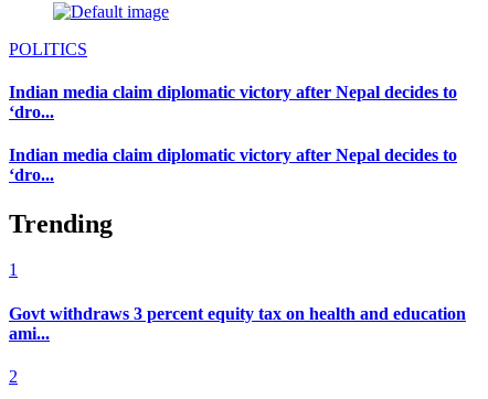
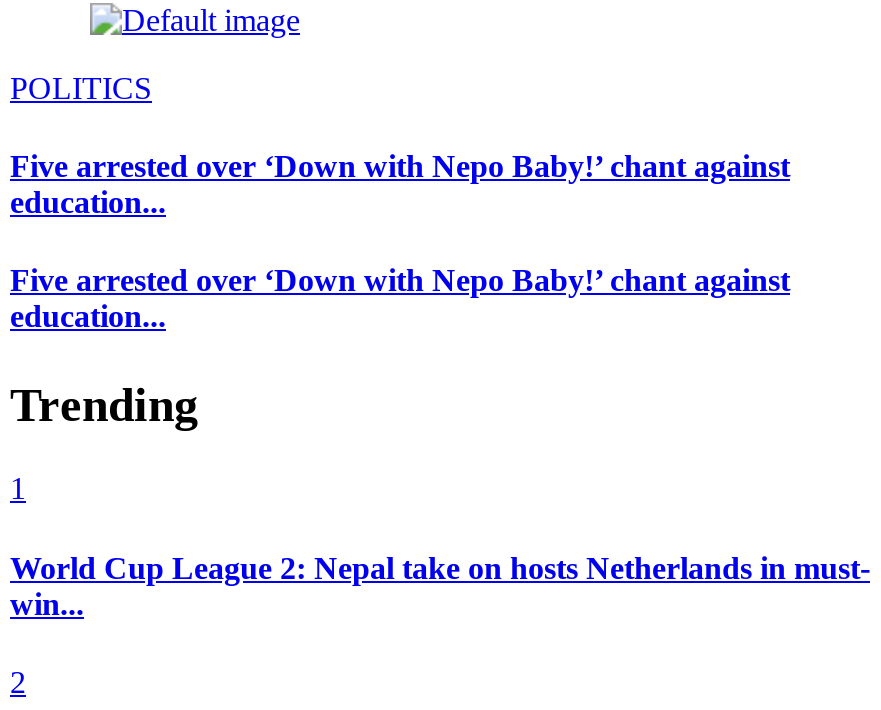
[9,83,457,121] Indian media claim diplomatic victory after Nepal decides to | ‘dro... -> [10,149,790,219] Five arrested over ‘Down with Nepo Baby!’ chant against | education...
[9,146,457,184] Indian media claim diplomatic victory after Nepal decides to | ‘dro... -> [10,263,790,333] Five arrested over ‘Down with Nepo Baby!’ chant against | education...
[9,304,466,342] Govt withdraws 3 percent equity tax on health and education | ami... -> [10,550,870,620] World Cup League 2: Nepal take on hosts Netherlands in must- | win...

